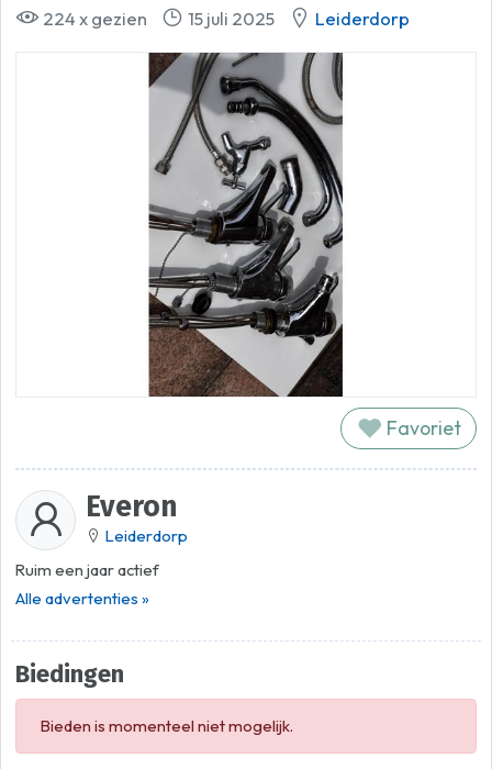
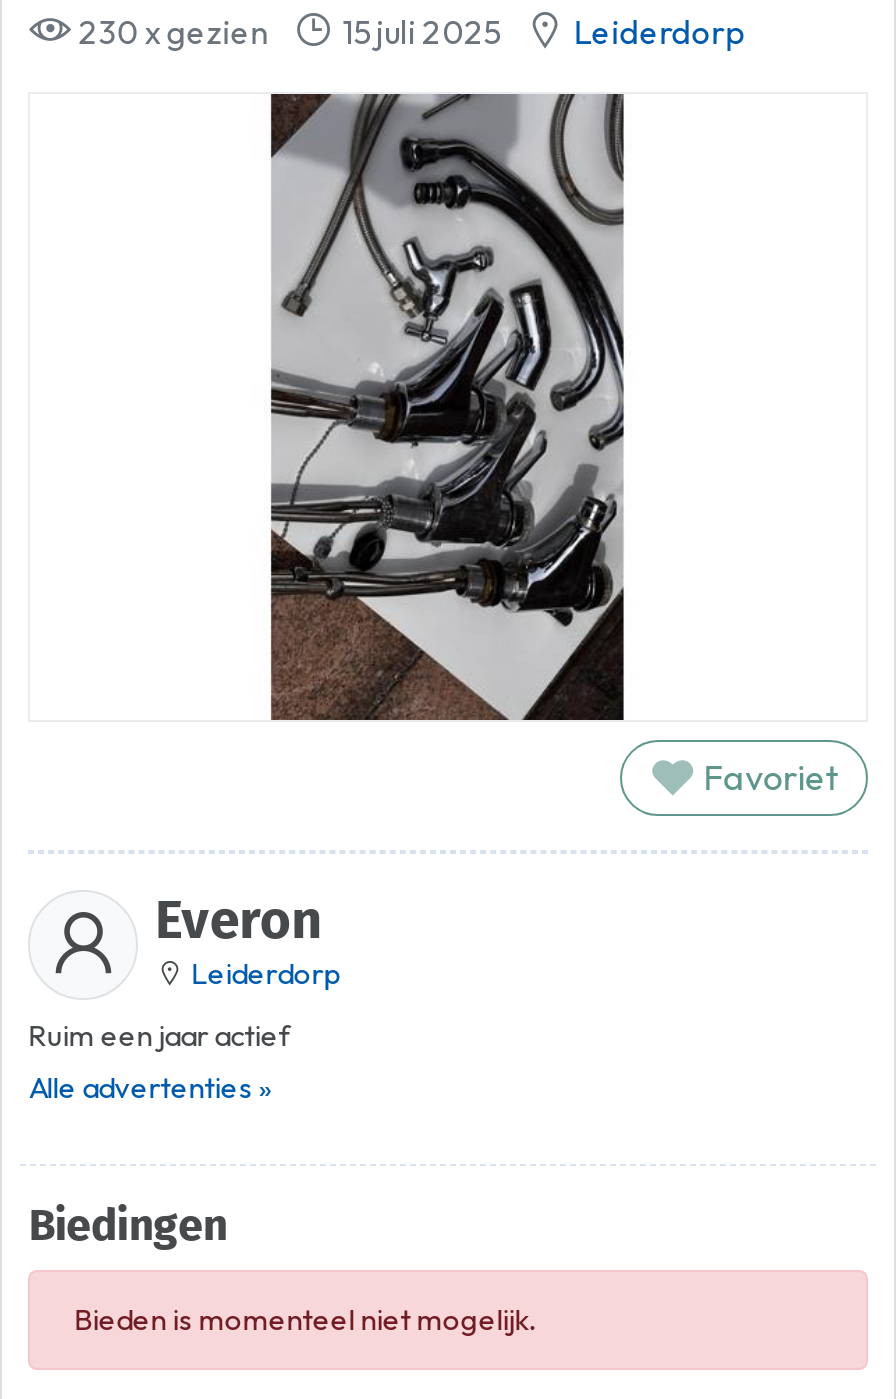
[40,8,409,30] 224 x gezien 15 juli 2025 Leiderdorp -> [72,12,746,52] 230 x gezien 15 juli 2025 Leiderdorp

